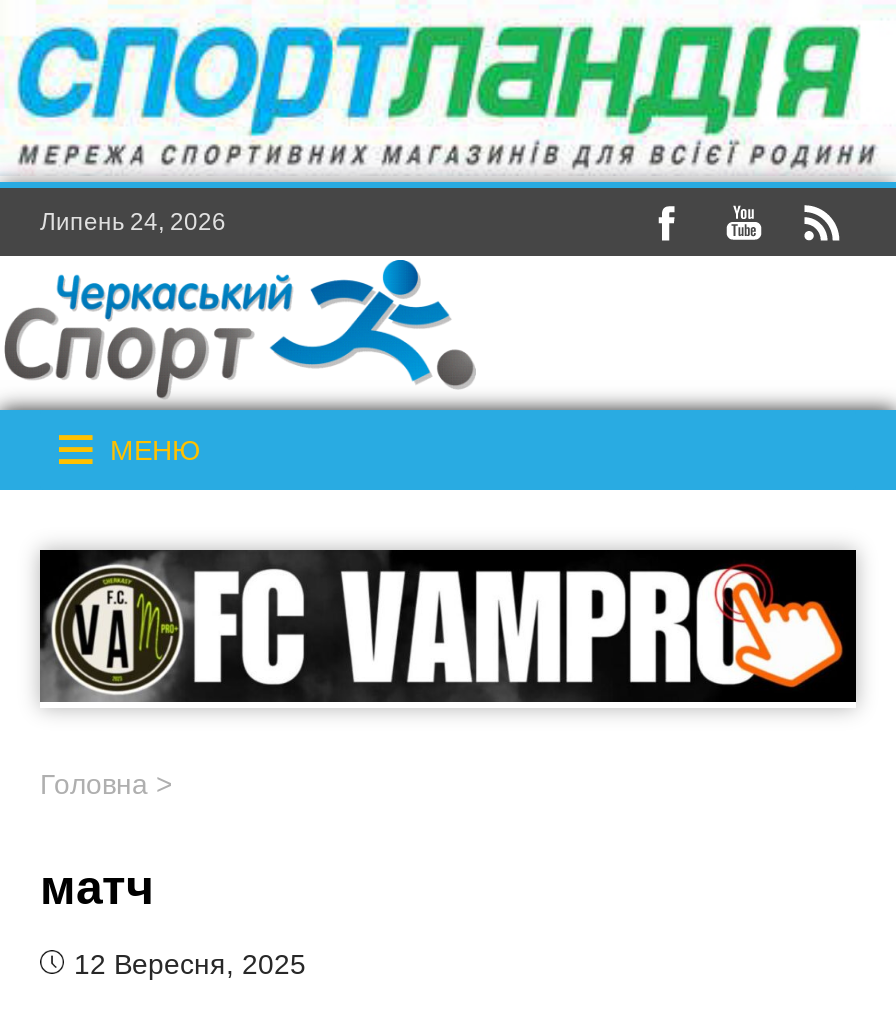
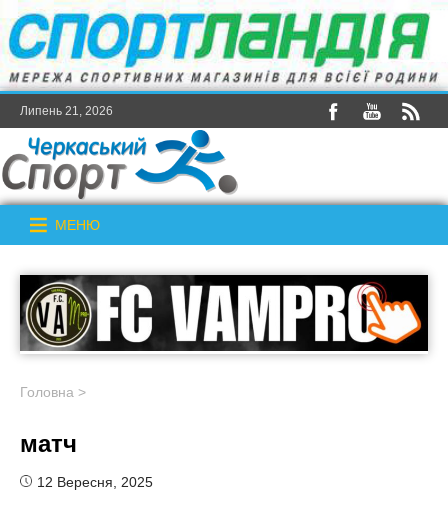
[40,207,226,235] Липень 24, 2026 -> [20,104,113,118] Липень 21, 2026

